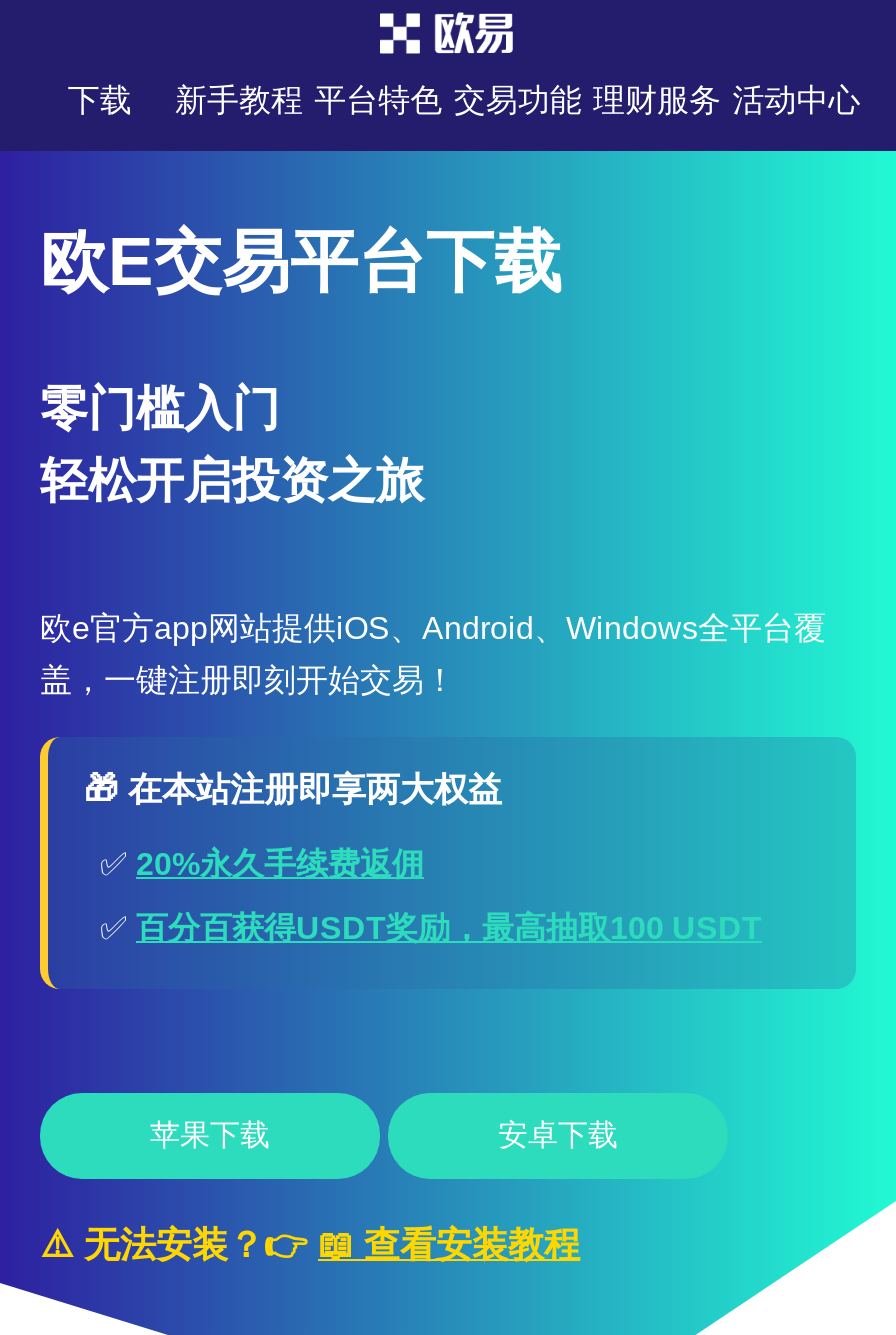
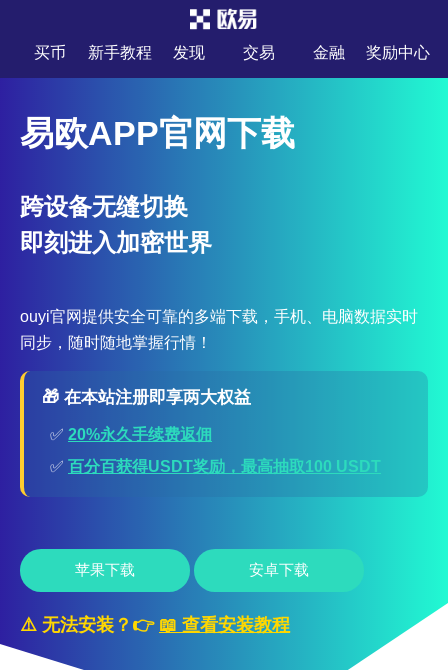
[68,83,860,117] 下载 | 新手教程 平台特色 交易功能 理财服务 活动中心 -> [34,44,430,61] 买币 | 新手教程 | 发现 | 交易 | 金融 | 奖励中心
[40,223,562,299] 欧E交易平台下载 -> [20,114,295,152] 易欧APP官网下载
[40,383,424,507] 零门槛入门 | 轻松开启投资之旅 -> [20,194,212,256] 跨设备无缝切换 | 即刻进入加密世界
[40,611,826,645] 欧e官方app网站提供iOS、Android、Windows全平台覆 -> [20,308,418,325] ouyi官网提供安全可靠的多端下载，手机、电脑数据实时
[40,663,456,697] 盖，一键注册即刻开始交易！ -> [20,334,212,351] 同步，随时随地掌握行情！

